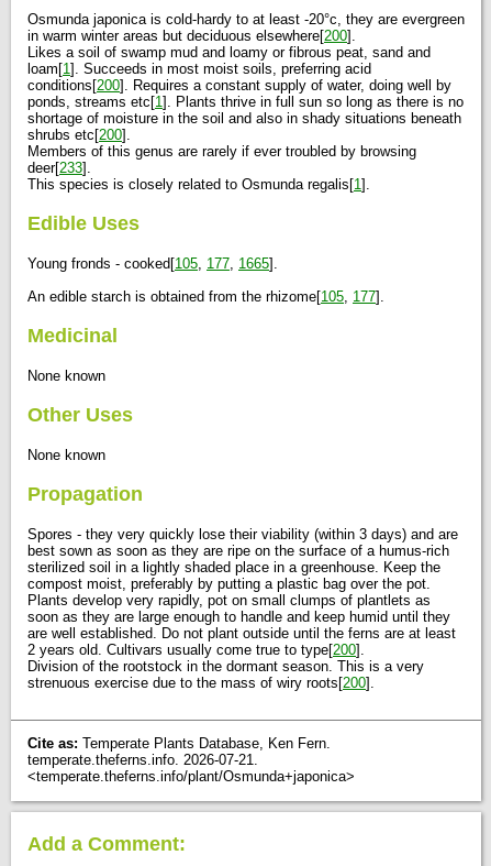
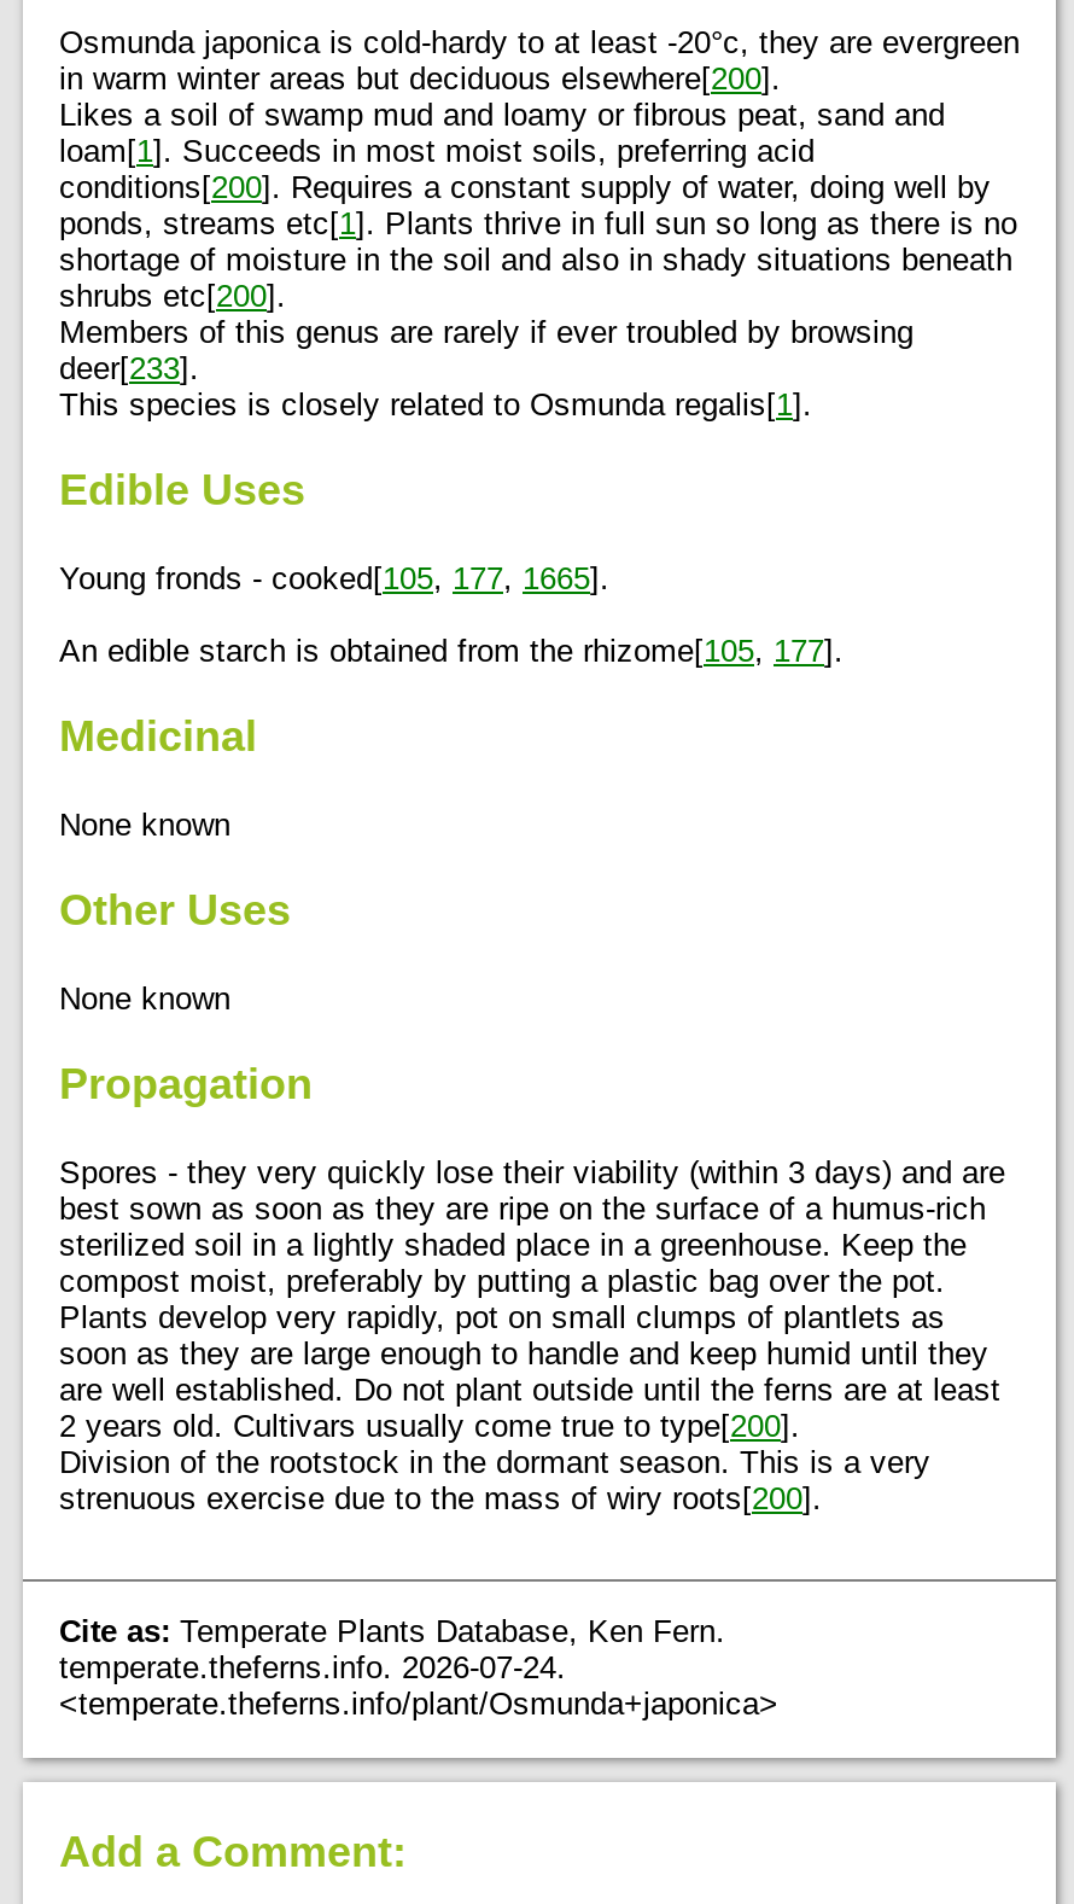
[27,751,258,768] temperate.theferns.info. 2026-07-21. -> [59,1649,566,1685] temperate.theferns.info. 2026-07-24.

